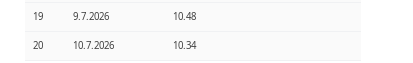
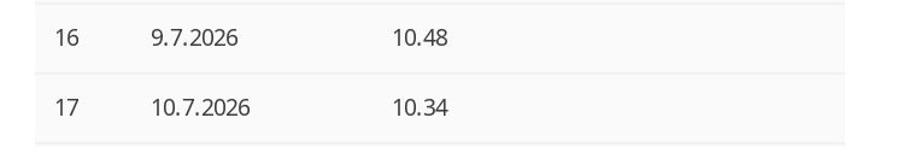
[33,10,43,23] 19 -> [54,22,78,53] 16
[33,39,43,52] 20 -> [54,92,78,123] 17

